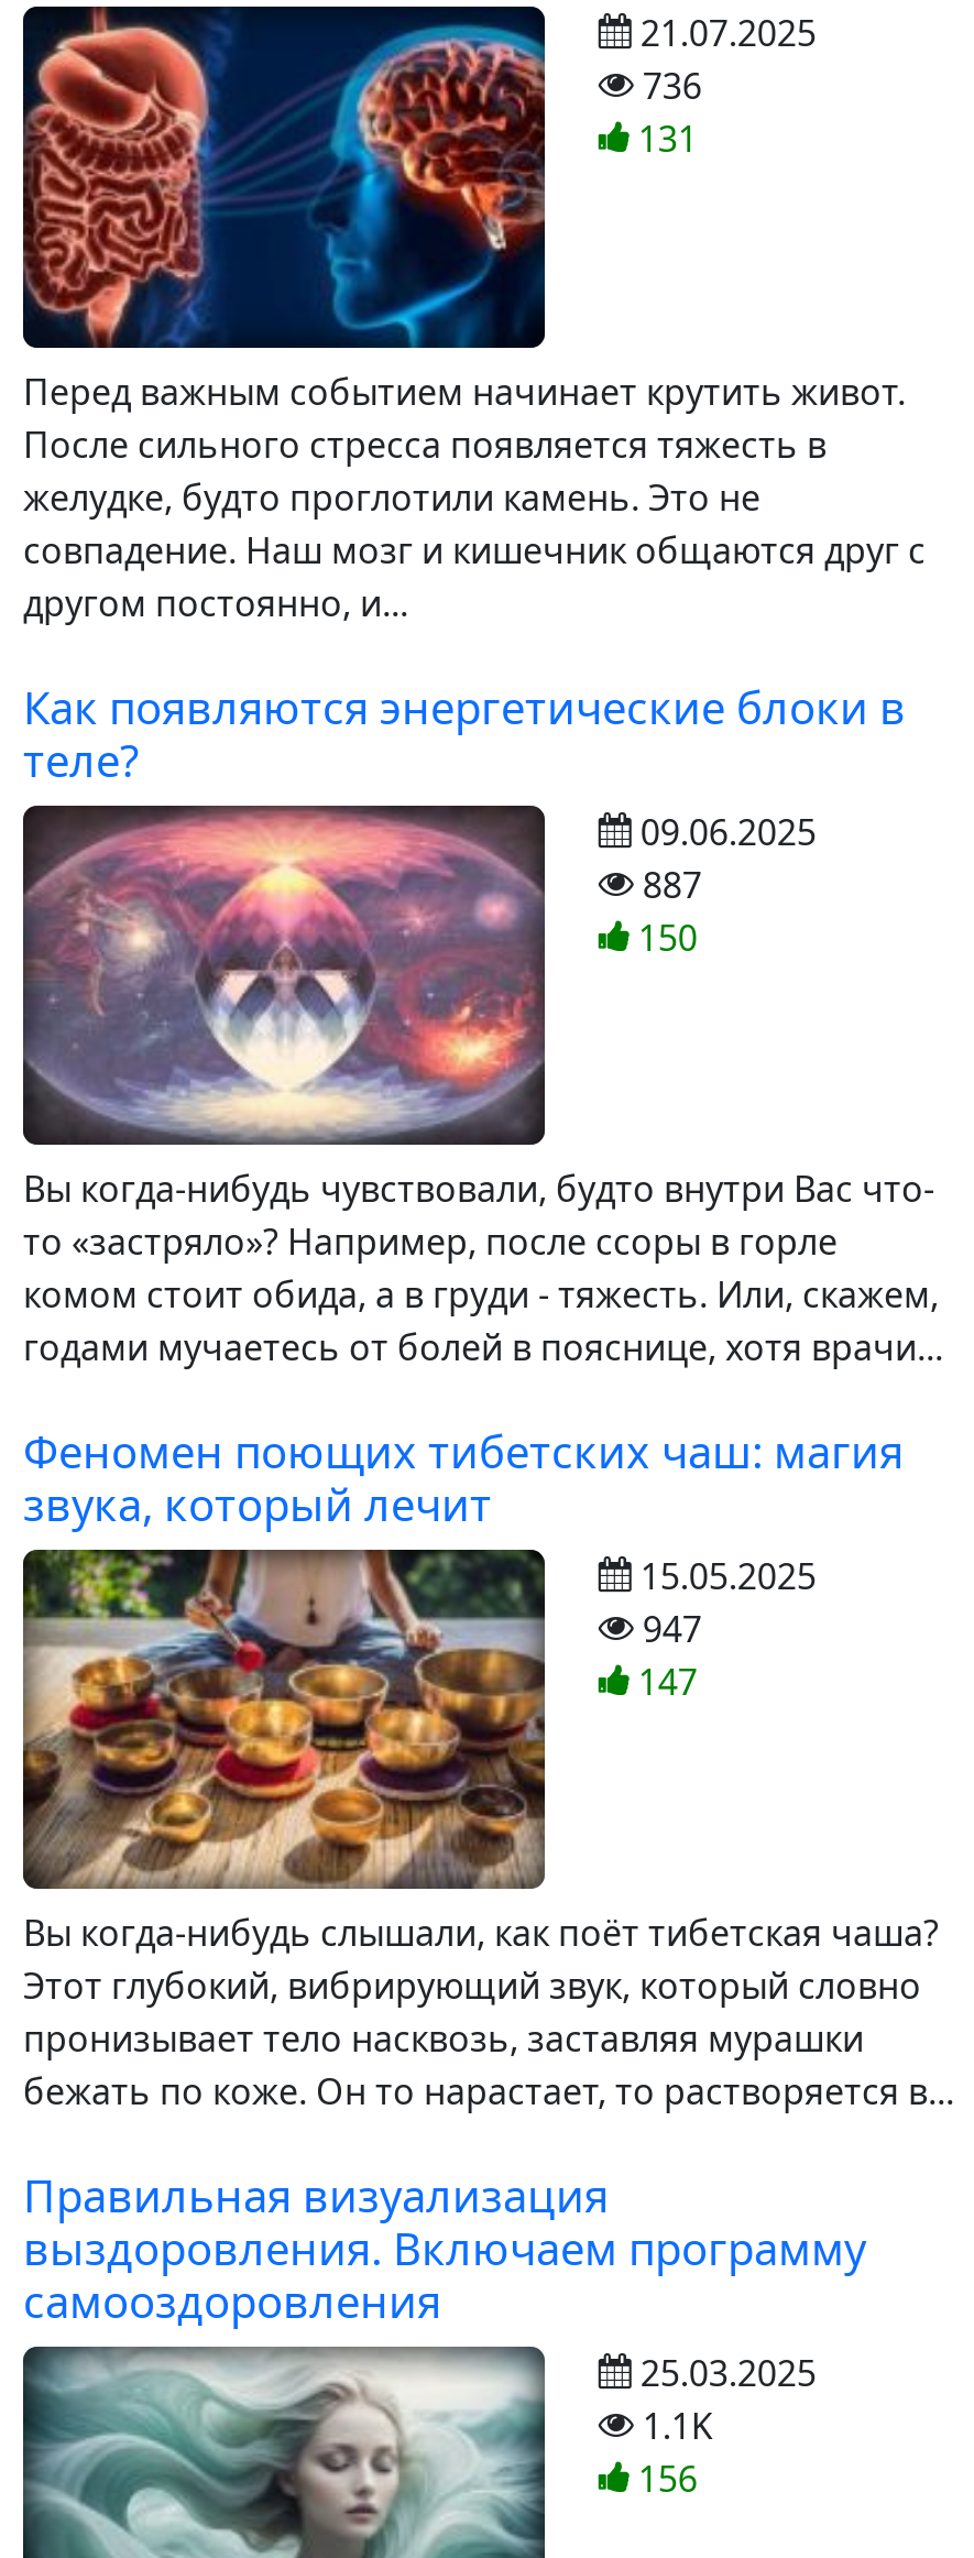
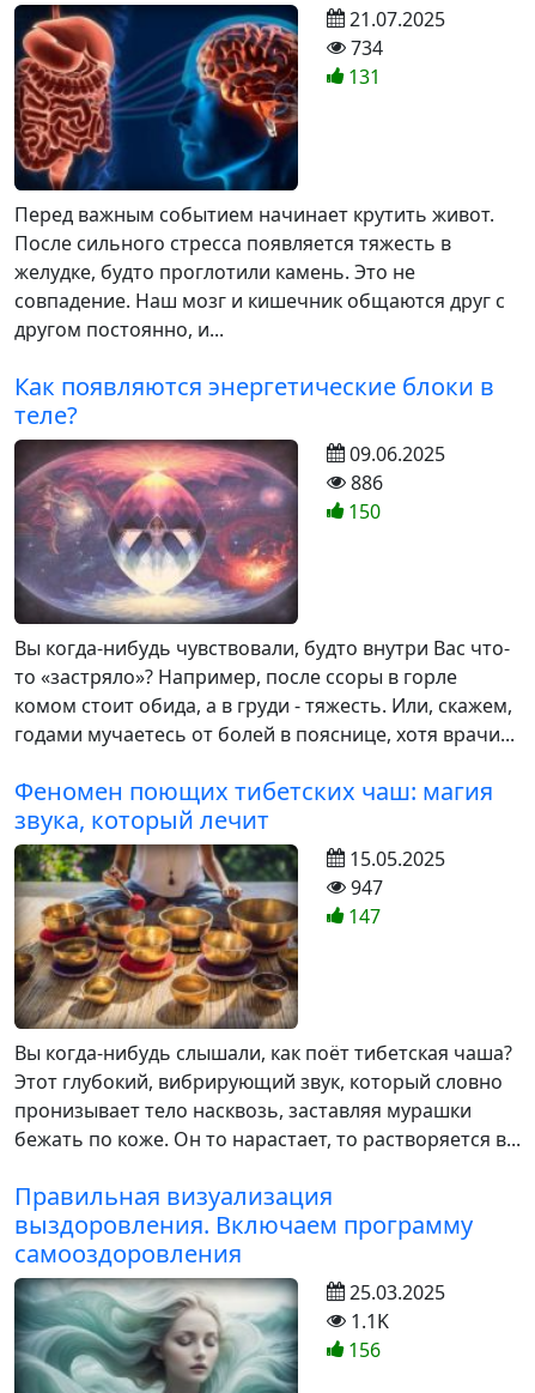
[633,63,702,111] 736 -> [346,35,383,62] 734
[633,860,702,909] 887 -> [346,469,383,496] 886

